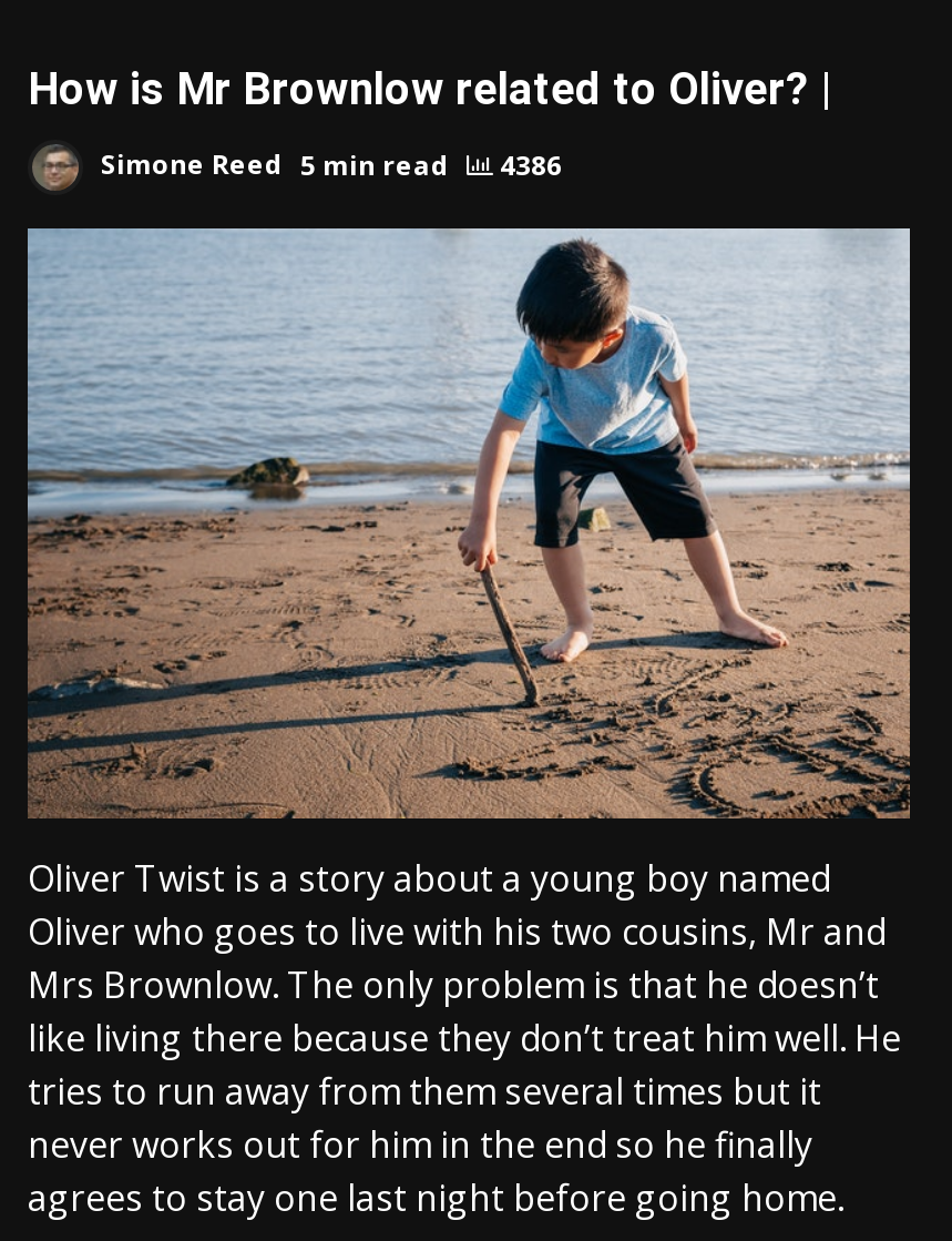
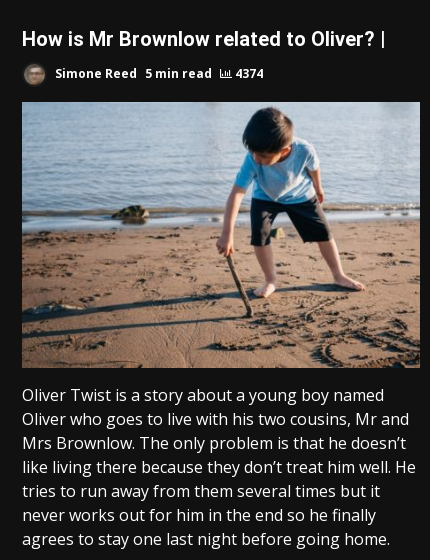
[94,147,562,184] Simone Reed 5 min read 4386 -> [52,65,263,82] Simone Reed 5 min read 4374

